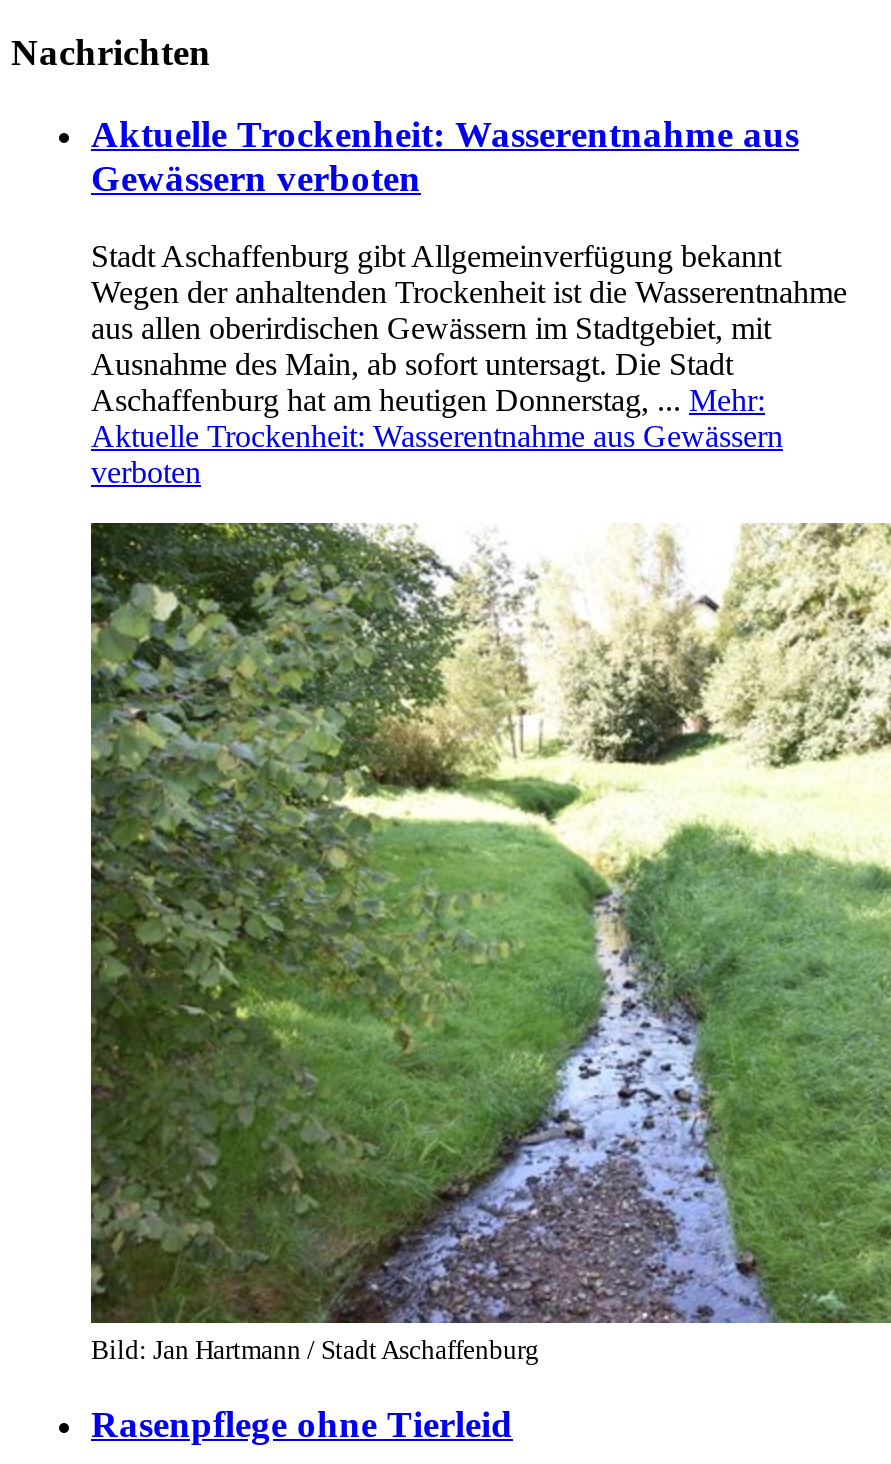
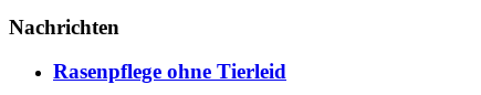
[91,113,847,488] Aktuelle Trockenheit: Wasserentnahme aus | Gewässern verboten | Stadt Aschaffenburg gibt Allgemeinverfügung bekannt | Wegen der anhaltenden Trockenheit ist die Wasserentnahme | aus allen oberirdischen Gewässern im Stadtgebiet, mit | Ausnahme des Main, ab sofort untersagt. Die Stadt | Aschaffenburg hat am heutigen Donnerstag, ... Mehr: | Aktuelle Trockenheit: Wasserentnahme aus Gewässern | verboten -> none
[89,520,885,1364] [image] | Bild: Jan Hartmann / Stadt Aschaffenburg -> none

